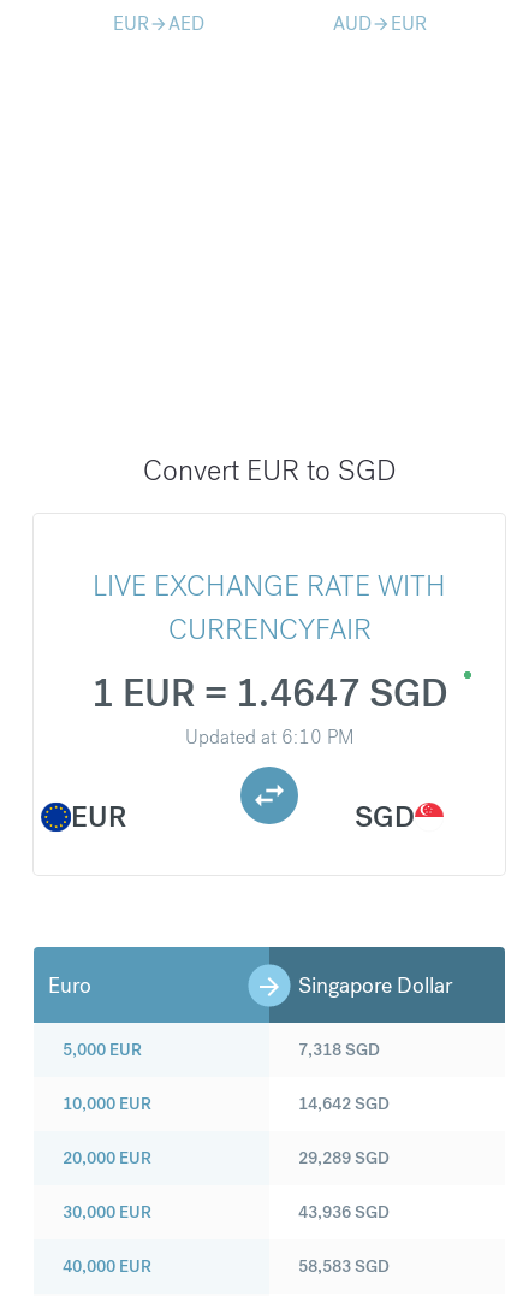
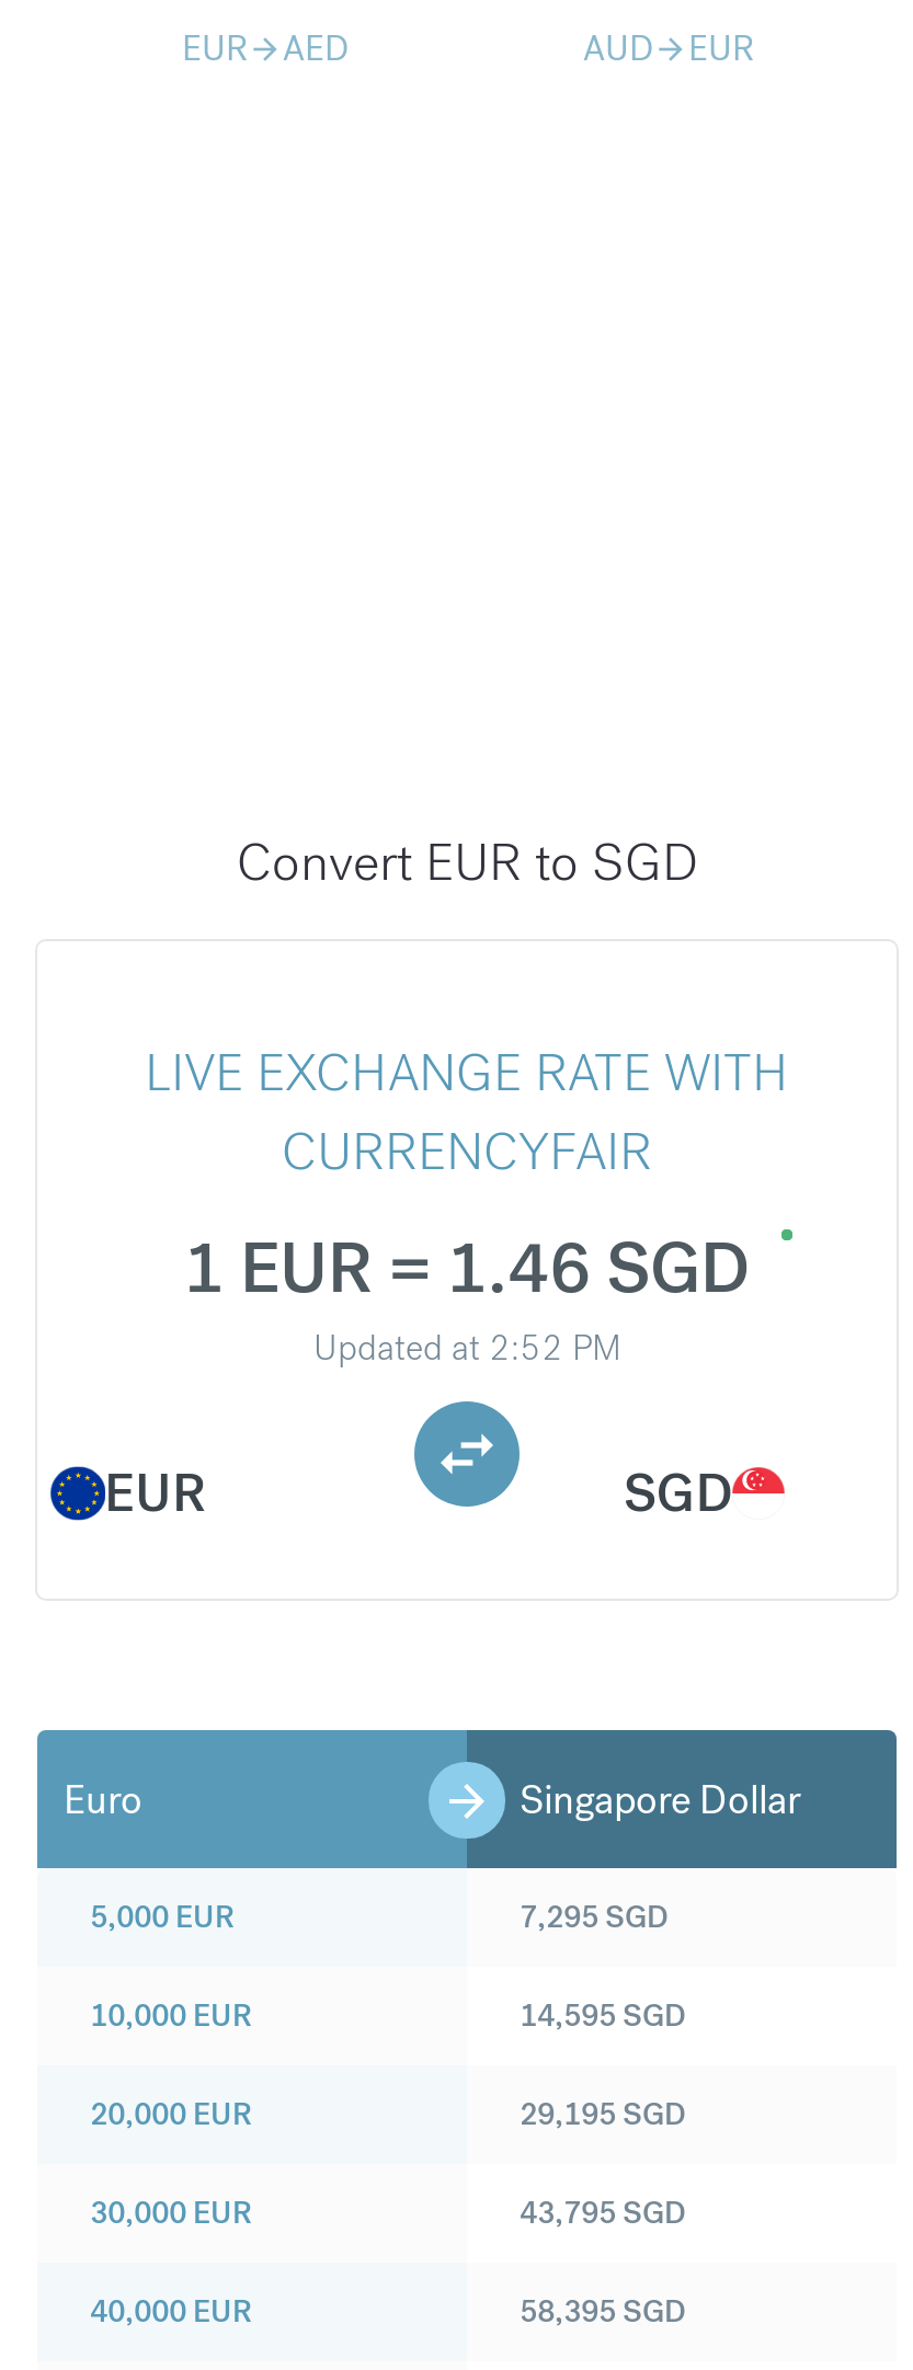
[91,669,448,719] 1 EUR = 1.4647 SGD -> [183,1224,751,1314] 1 EUR = 1.46 SGD
[185,725,353,750] Updated at 6:10 PM -> [313,1325,620,1371] Updated at 2:52 PM
[298,1039,380,1060] 7,318 SGD -> [520,1897,669,1937] 7,295 SGD
[298,1093,390,1115] 14,642 SGD -> [520,1996,686,2035] 14,595 SGD
[298,1147,390,1169] 29,289 SGD -> [520,2094,686,2134] 29,195 SGD
[298,1201,390,1223] 43,936 SGD -> [520,2193,686,2232] 43,795 SGD
[298,1255,390,1277] 58,583 SGD -> [520,2292,686,2331] 58,395 SGD

